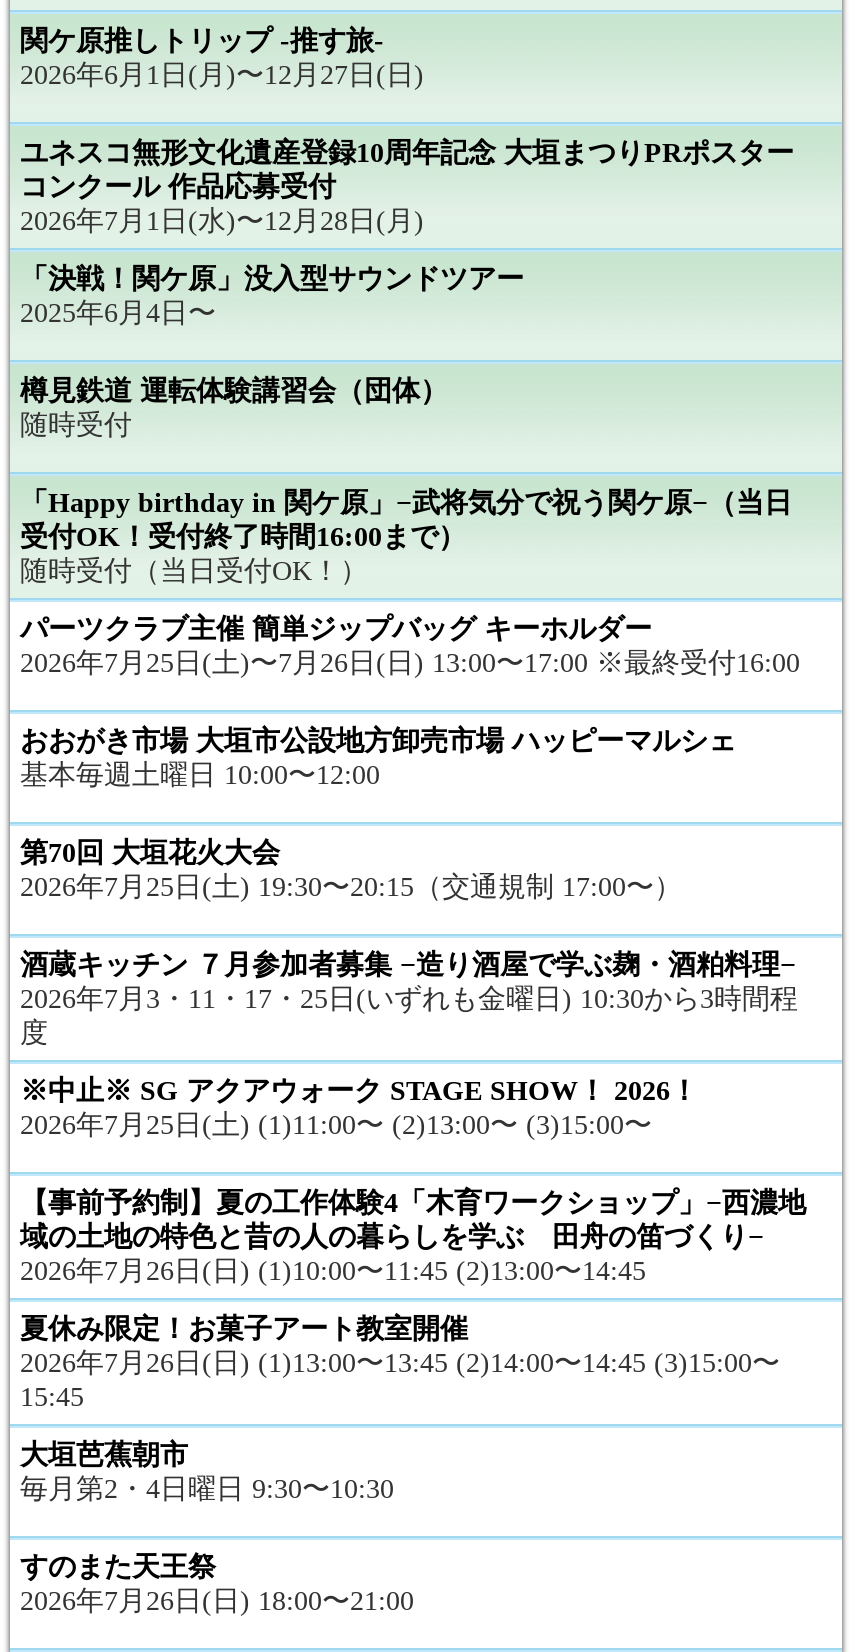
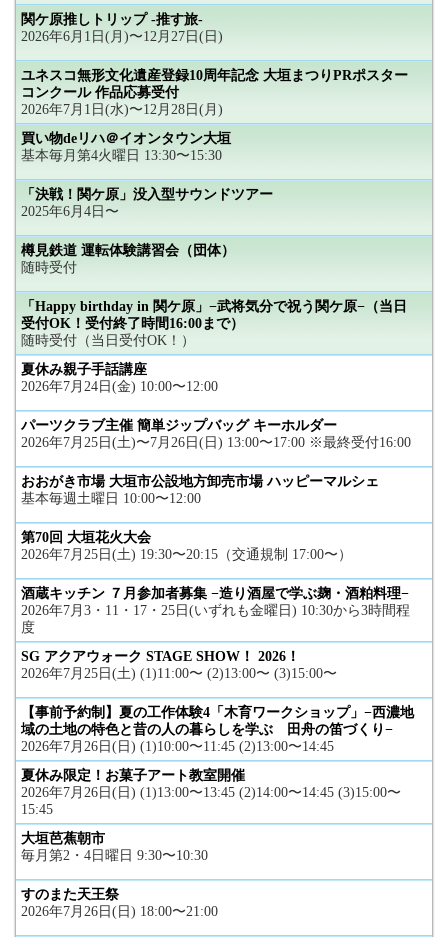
none -> [21,131,231,163] 買い物deリハ＠イオンタウン大垣 | 基本毎月第4火曜日 13:30〜15:30
none -> [21,362,218,394] 夏休み親子手話講座 | 2026年7月24日(金) 10:00〜12:00
[20,1076,698,1106] ※中止※ SG アクアウォーク STAGE SHOW！ 2026！ -> [21,649,300,664] SG アクアウォーク STAGE SHOW！ 2026！

